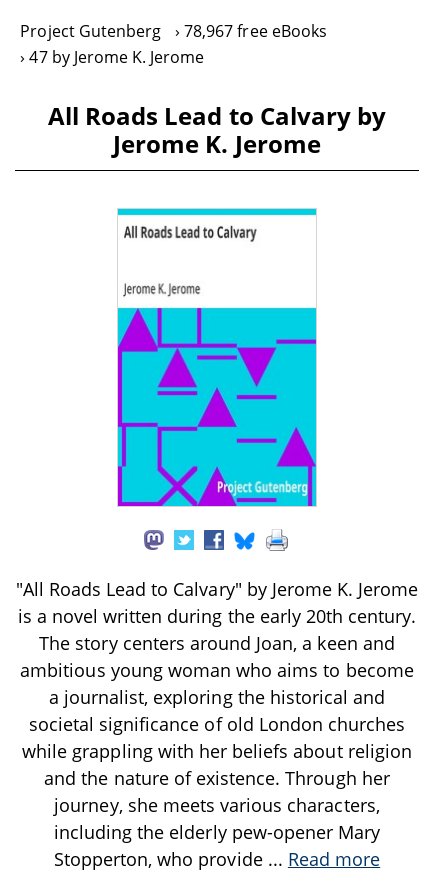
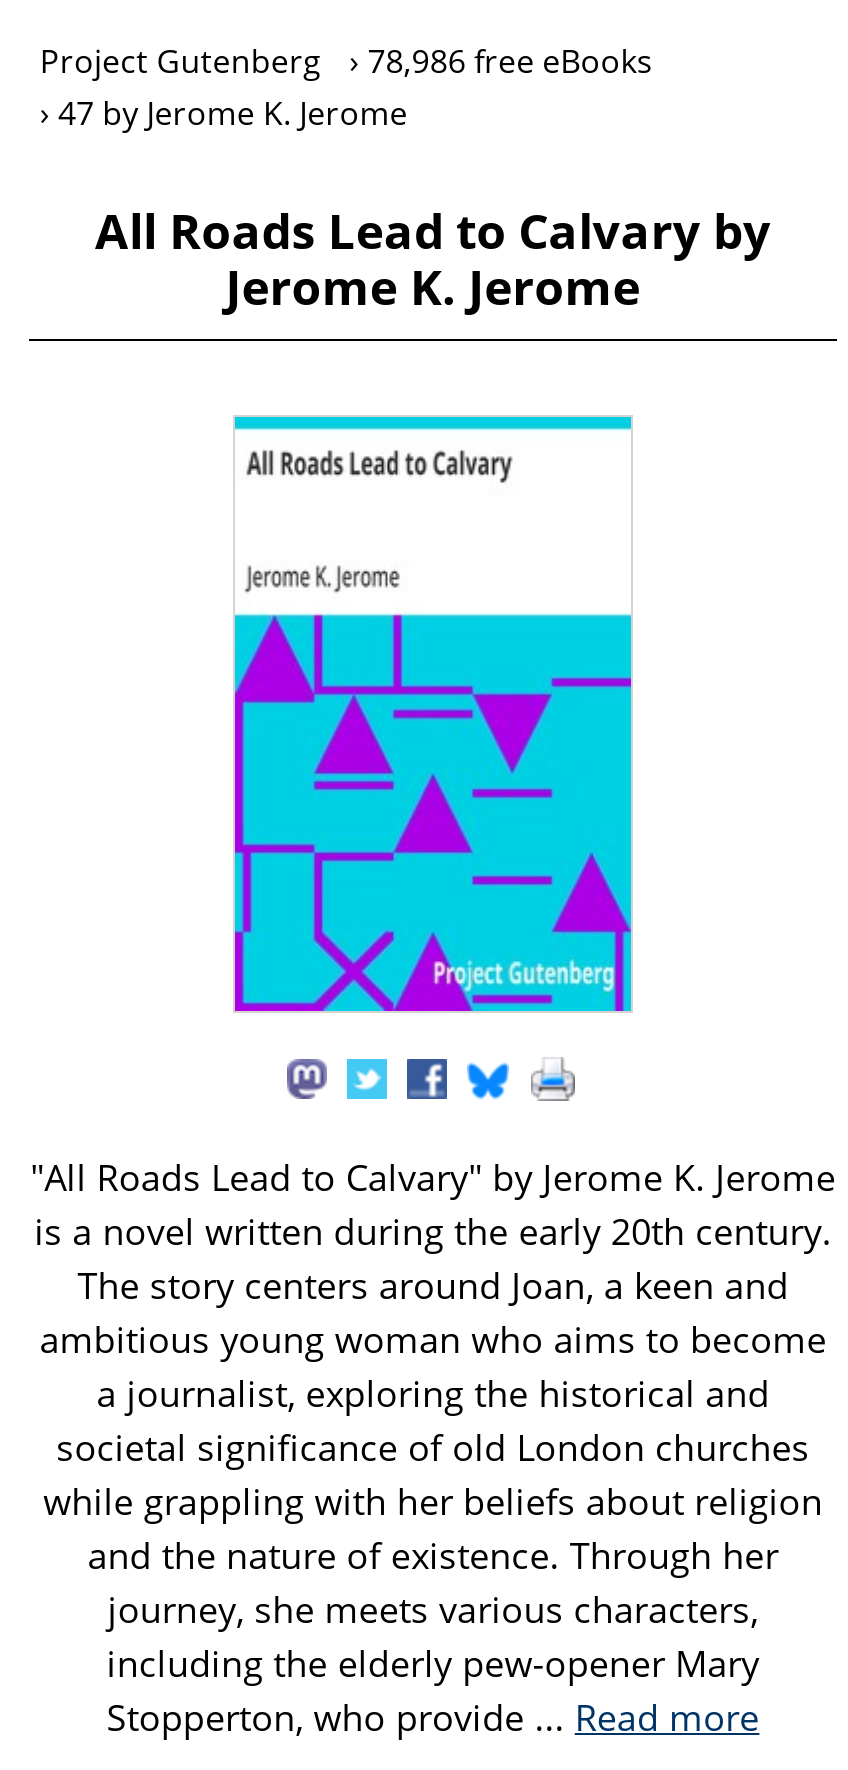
[20,20,327,42] Project Gutenberg 78,967 free eBooks -> [40,39,653,83] Project Gutenberg 78,986 free eBooks

